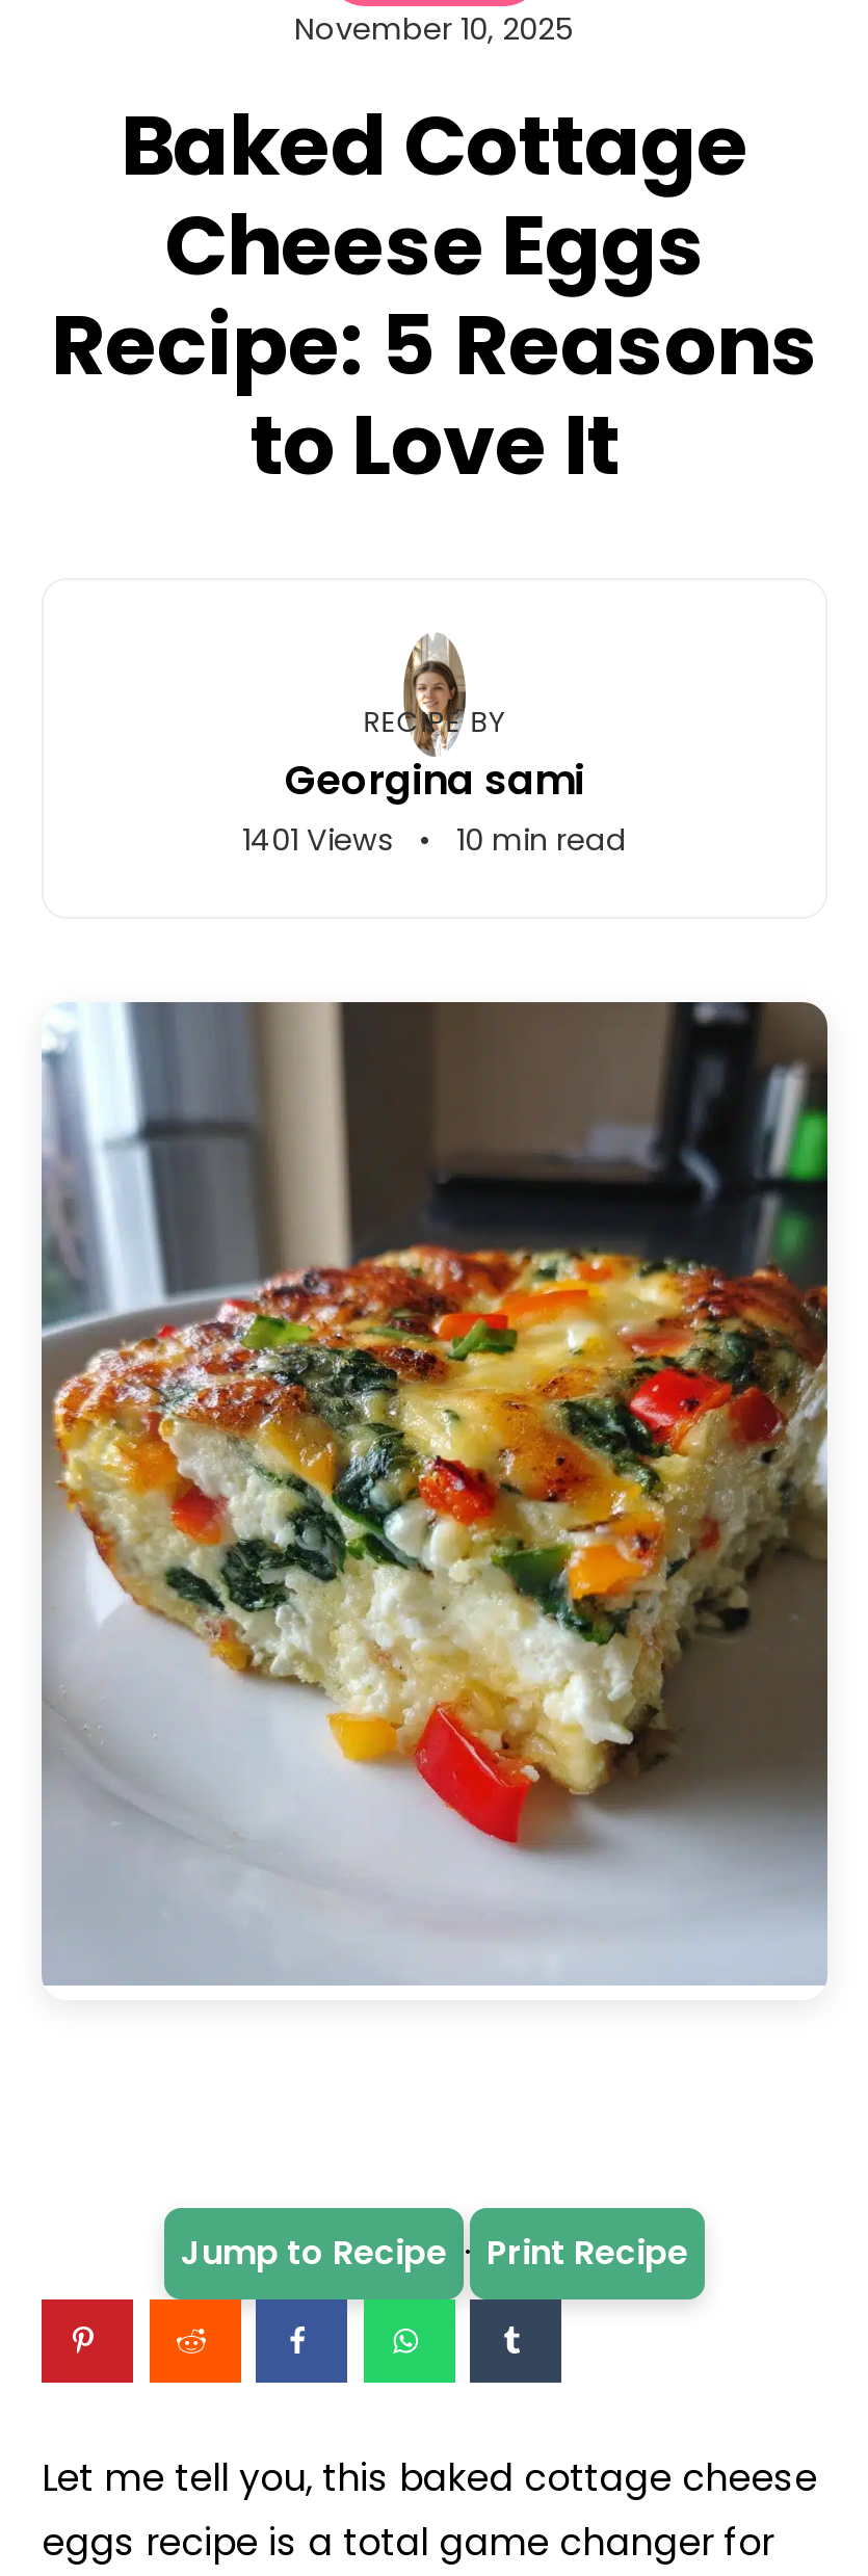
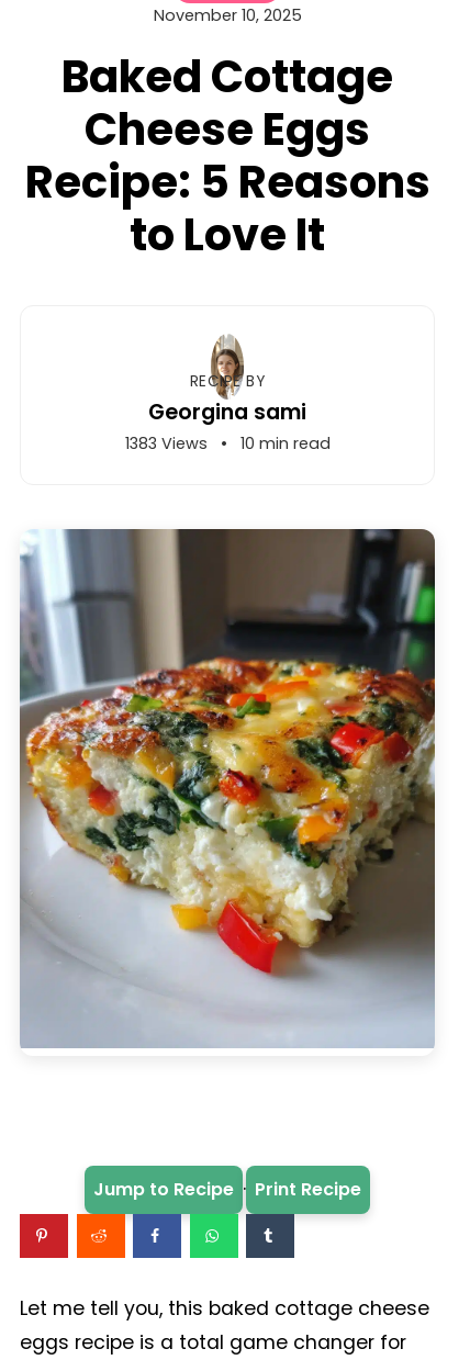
[242,819,627,861] 1401 Views • 10 min read -> [125,432,330,454] 1383 Views • 10 min read

